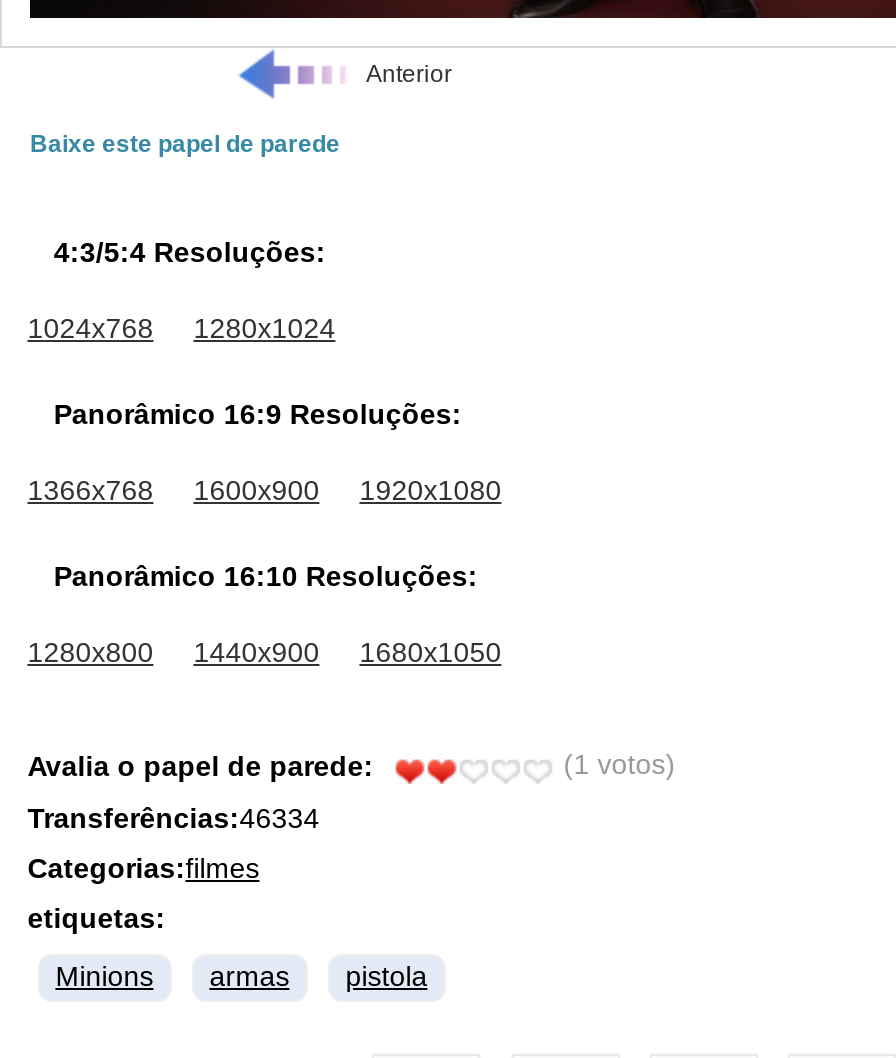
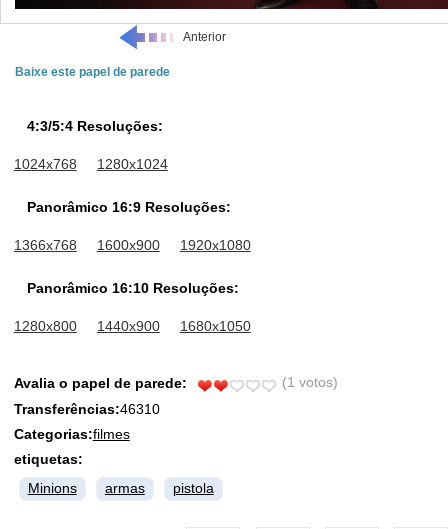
[27,802,319,834] Transferências:46334 -> [14,401,160,417] Transferências:46310

